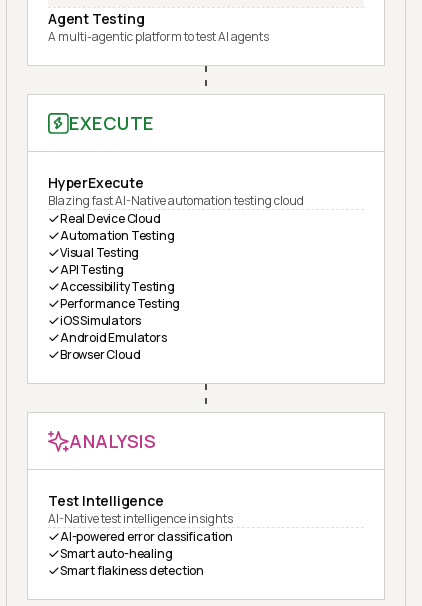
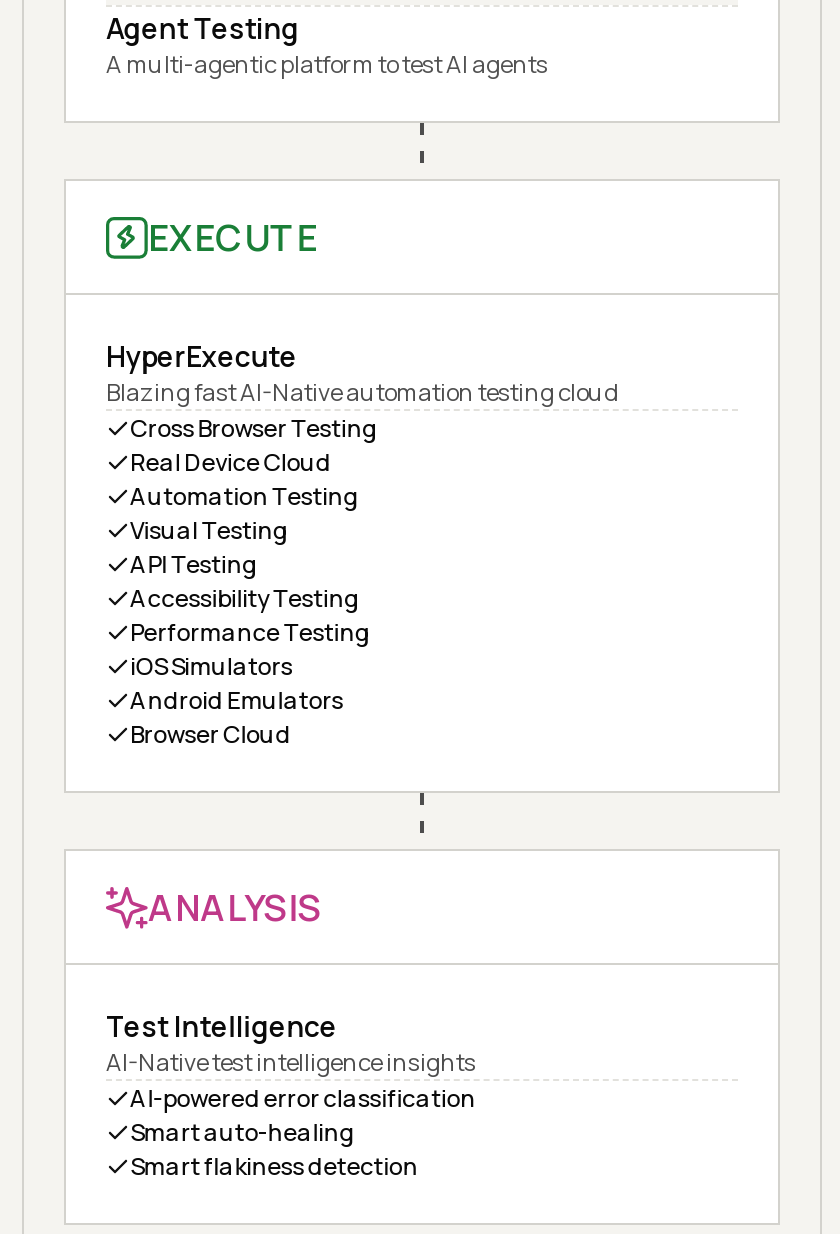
none -> [130,411,378,445] Cross Browser Testing

